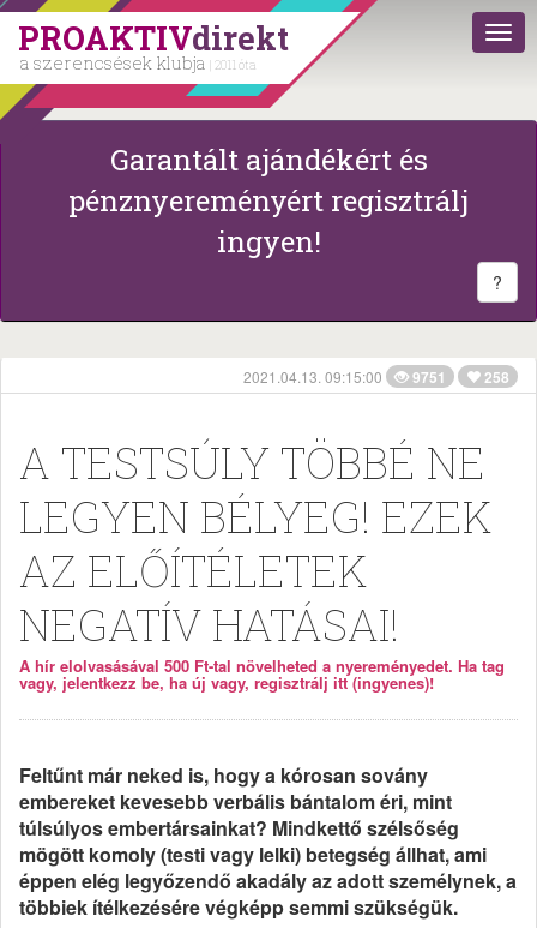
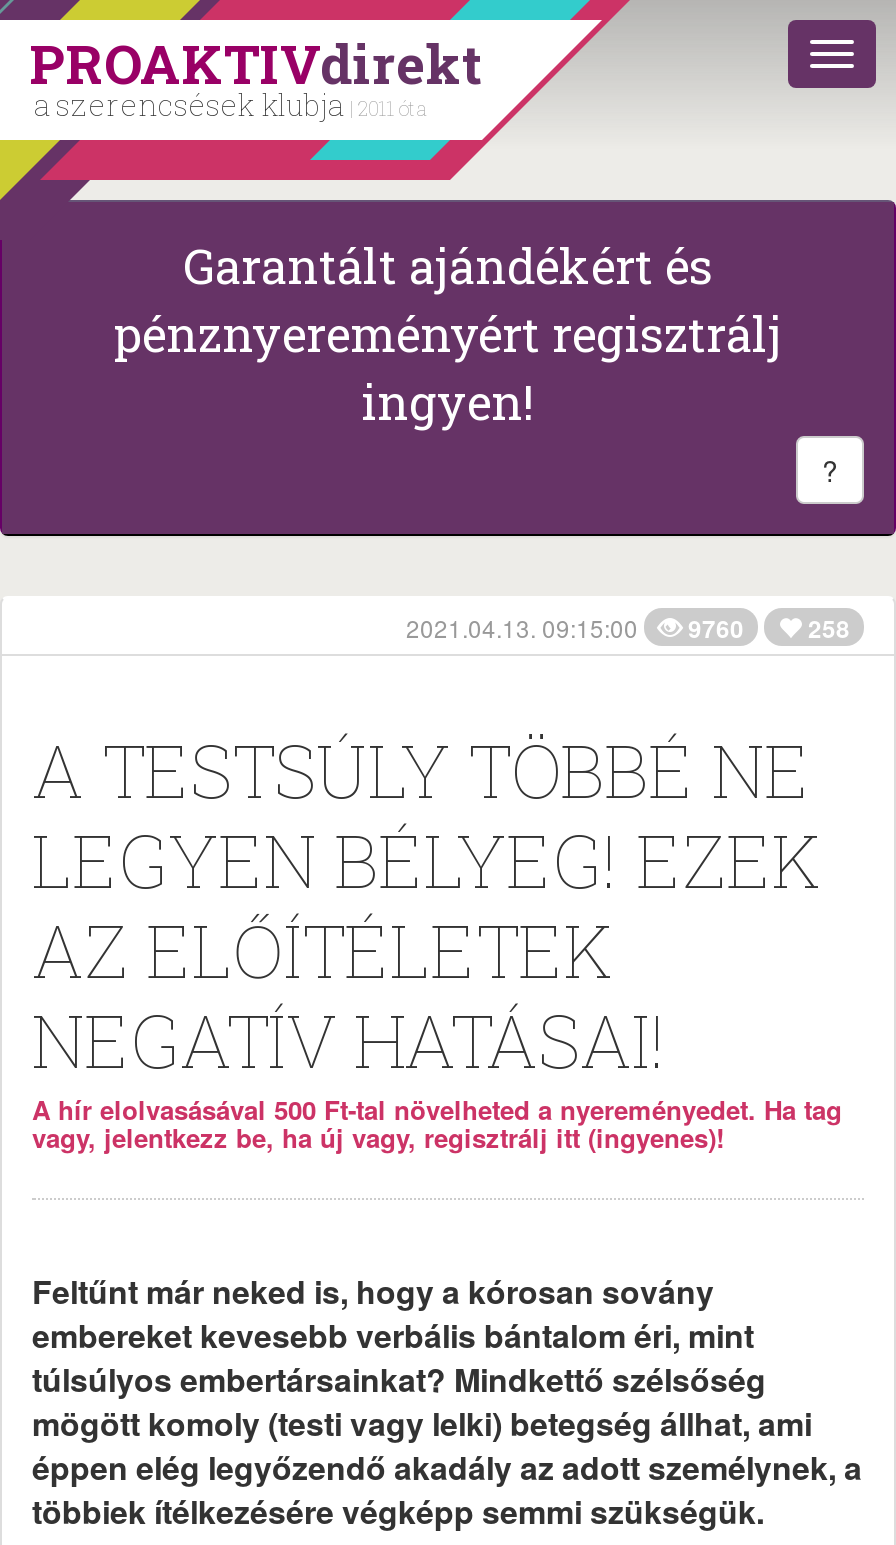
[243,366,509,388] 2021.04.13. 09:15:00 9751 258 -> [406,610,850,646] 2021.04.13. 09:15:00 9760 258

